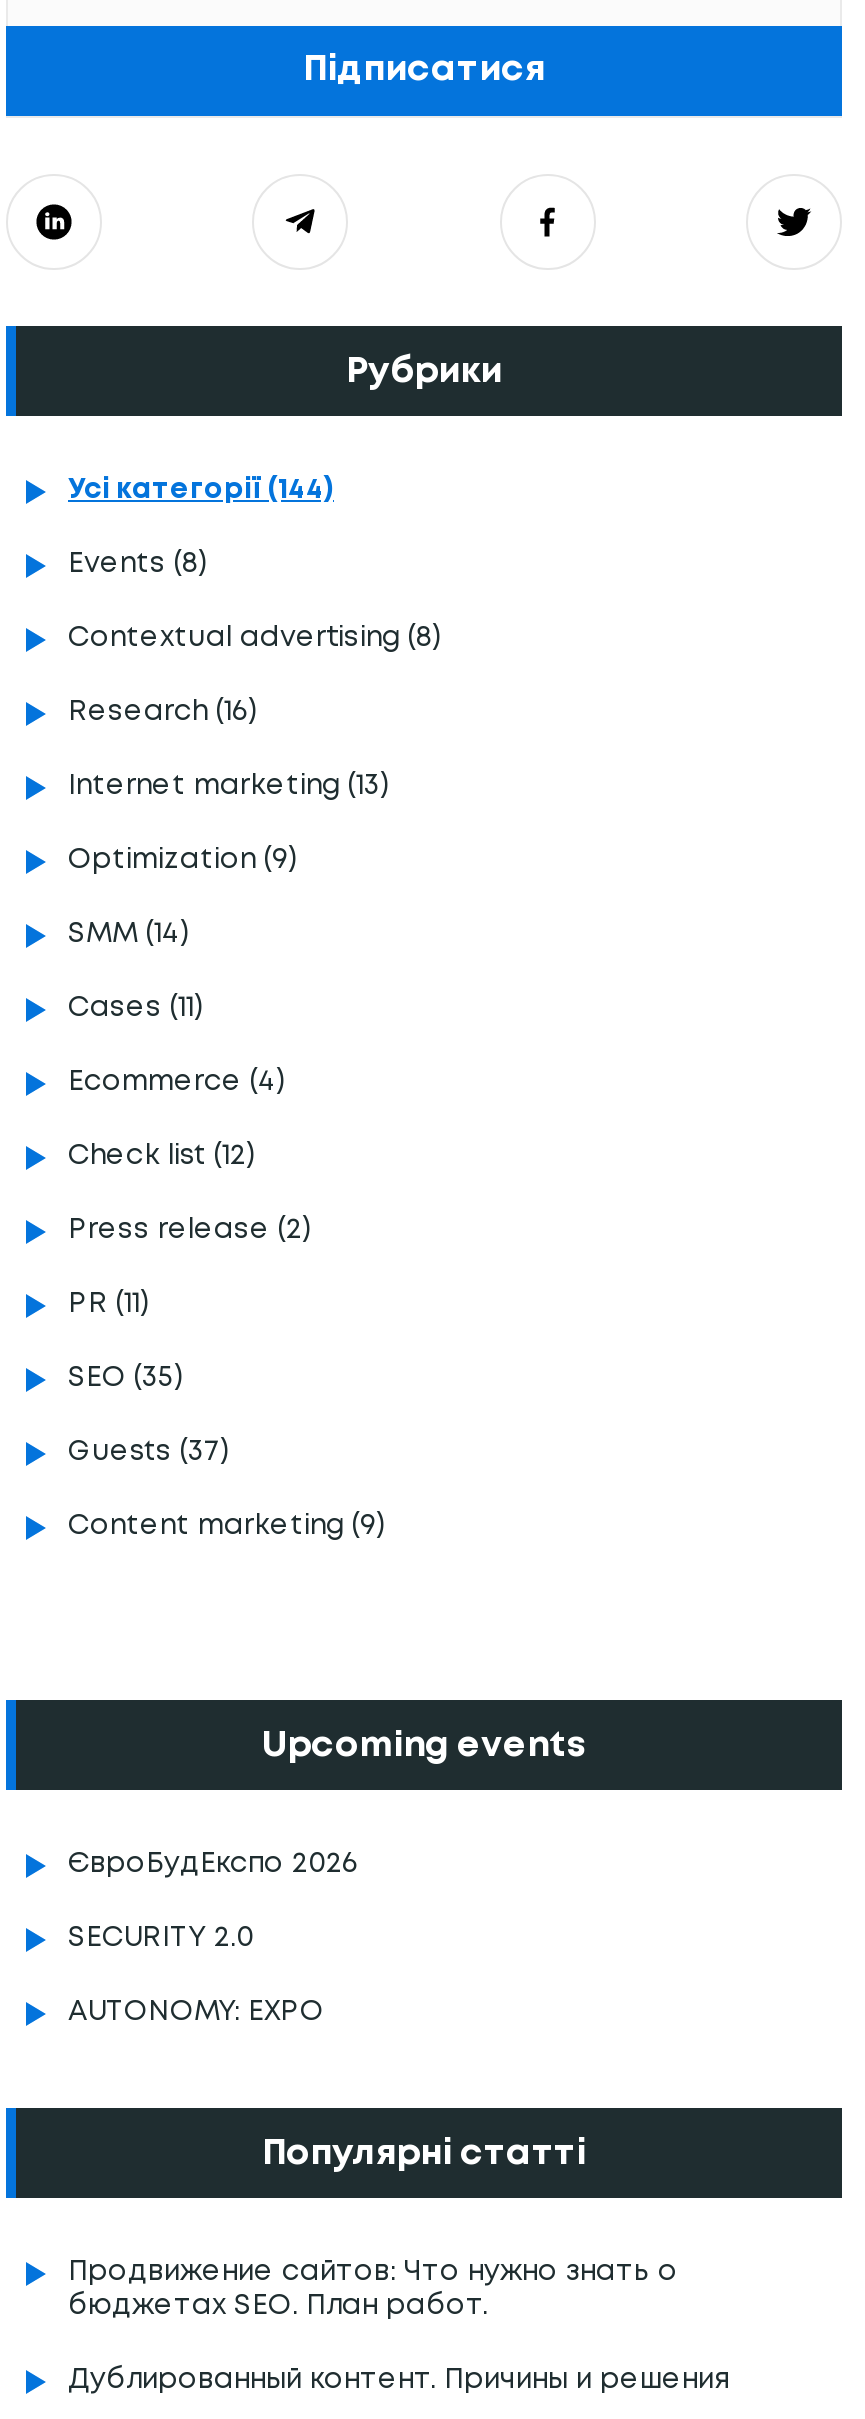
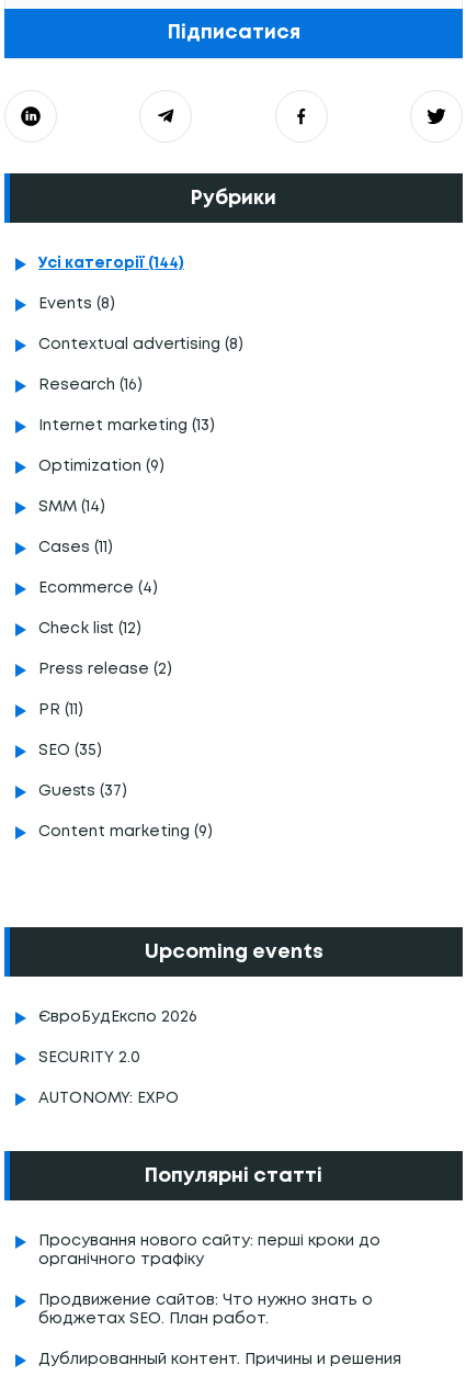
none -> [38,1234,380,1266] Просування нового сайту: перші кроки до | органічного трафіку

